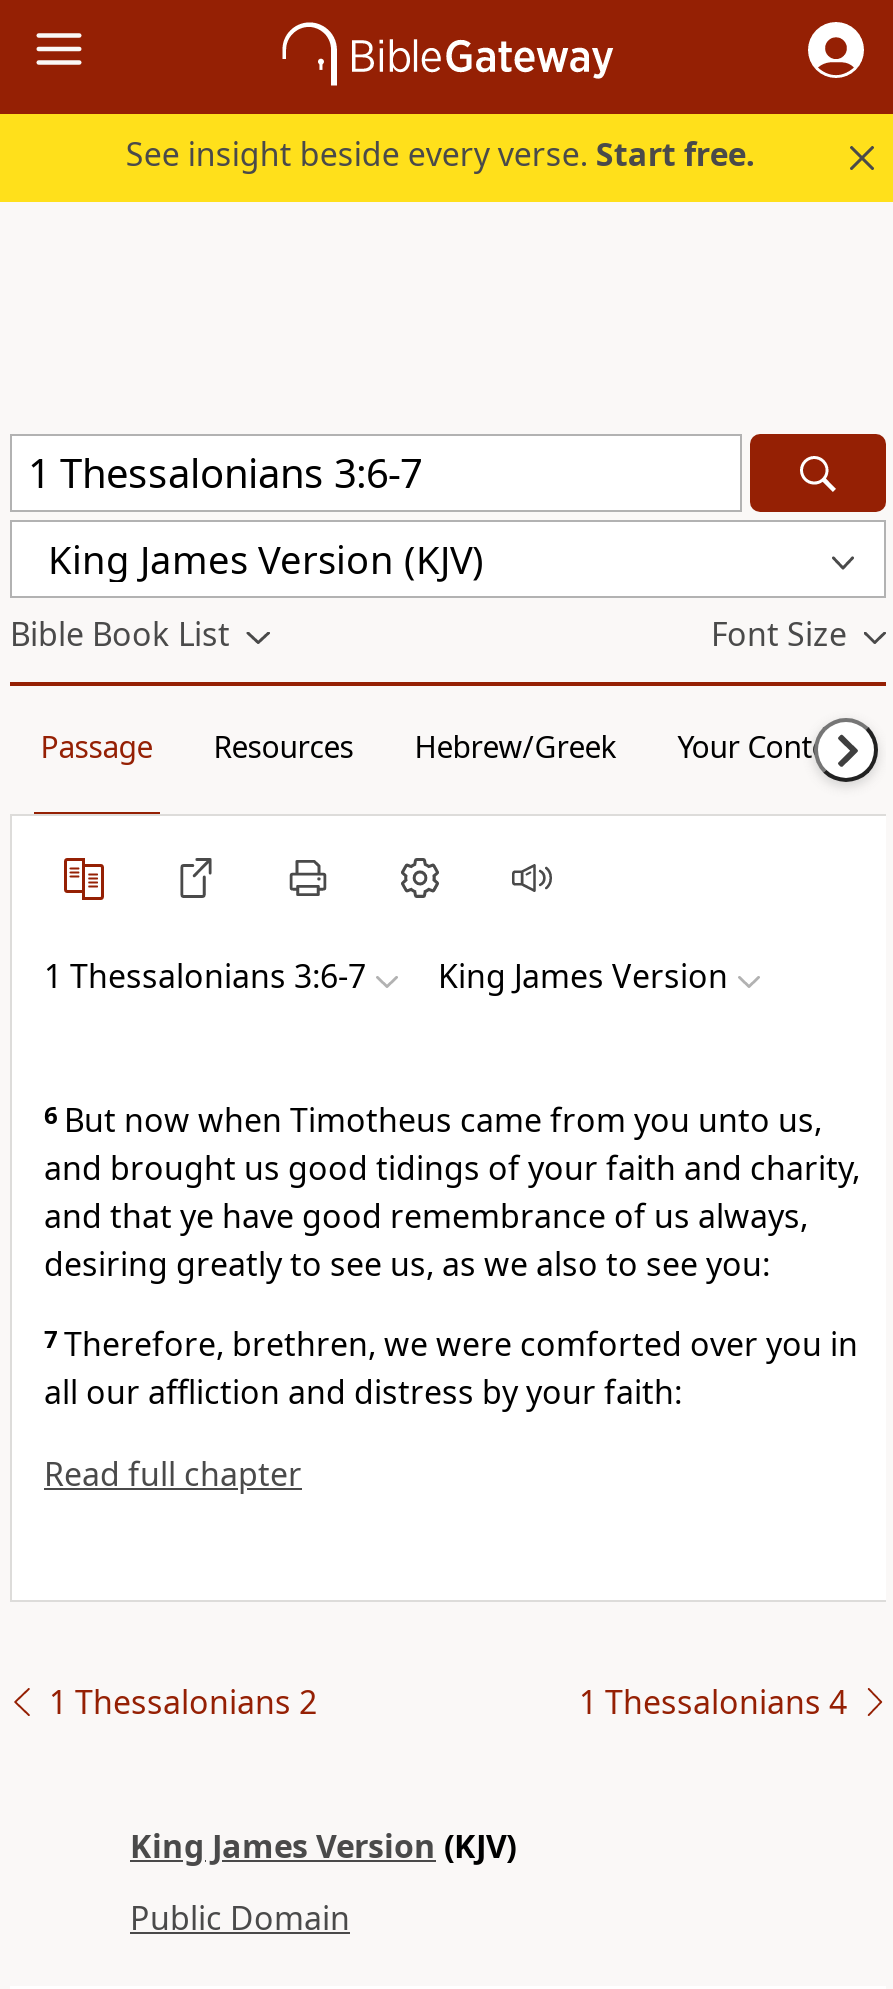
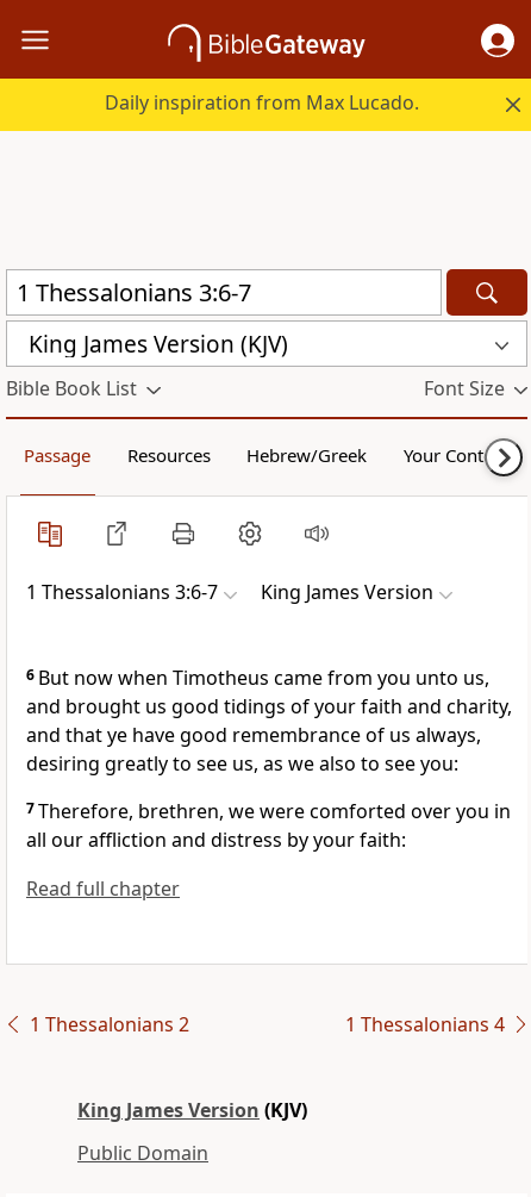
[126,132,756,176] See insight beside every verse. Start free. -> [105,89,420,116] Daily inspiration from Max Lucado.

